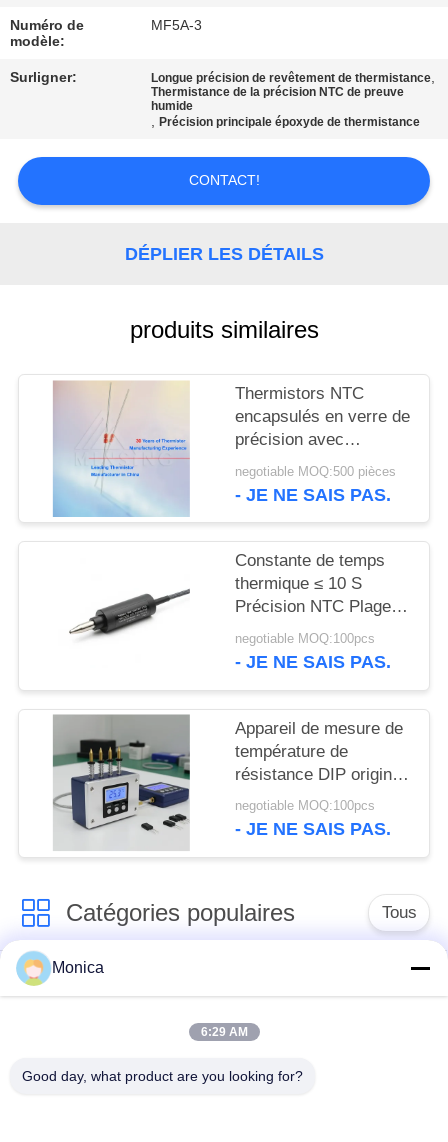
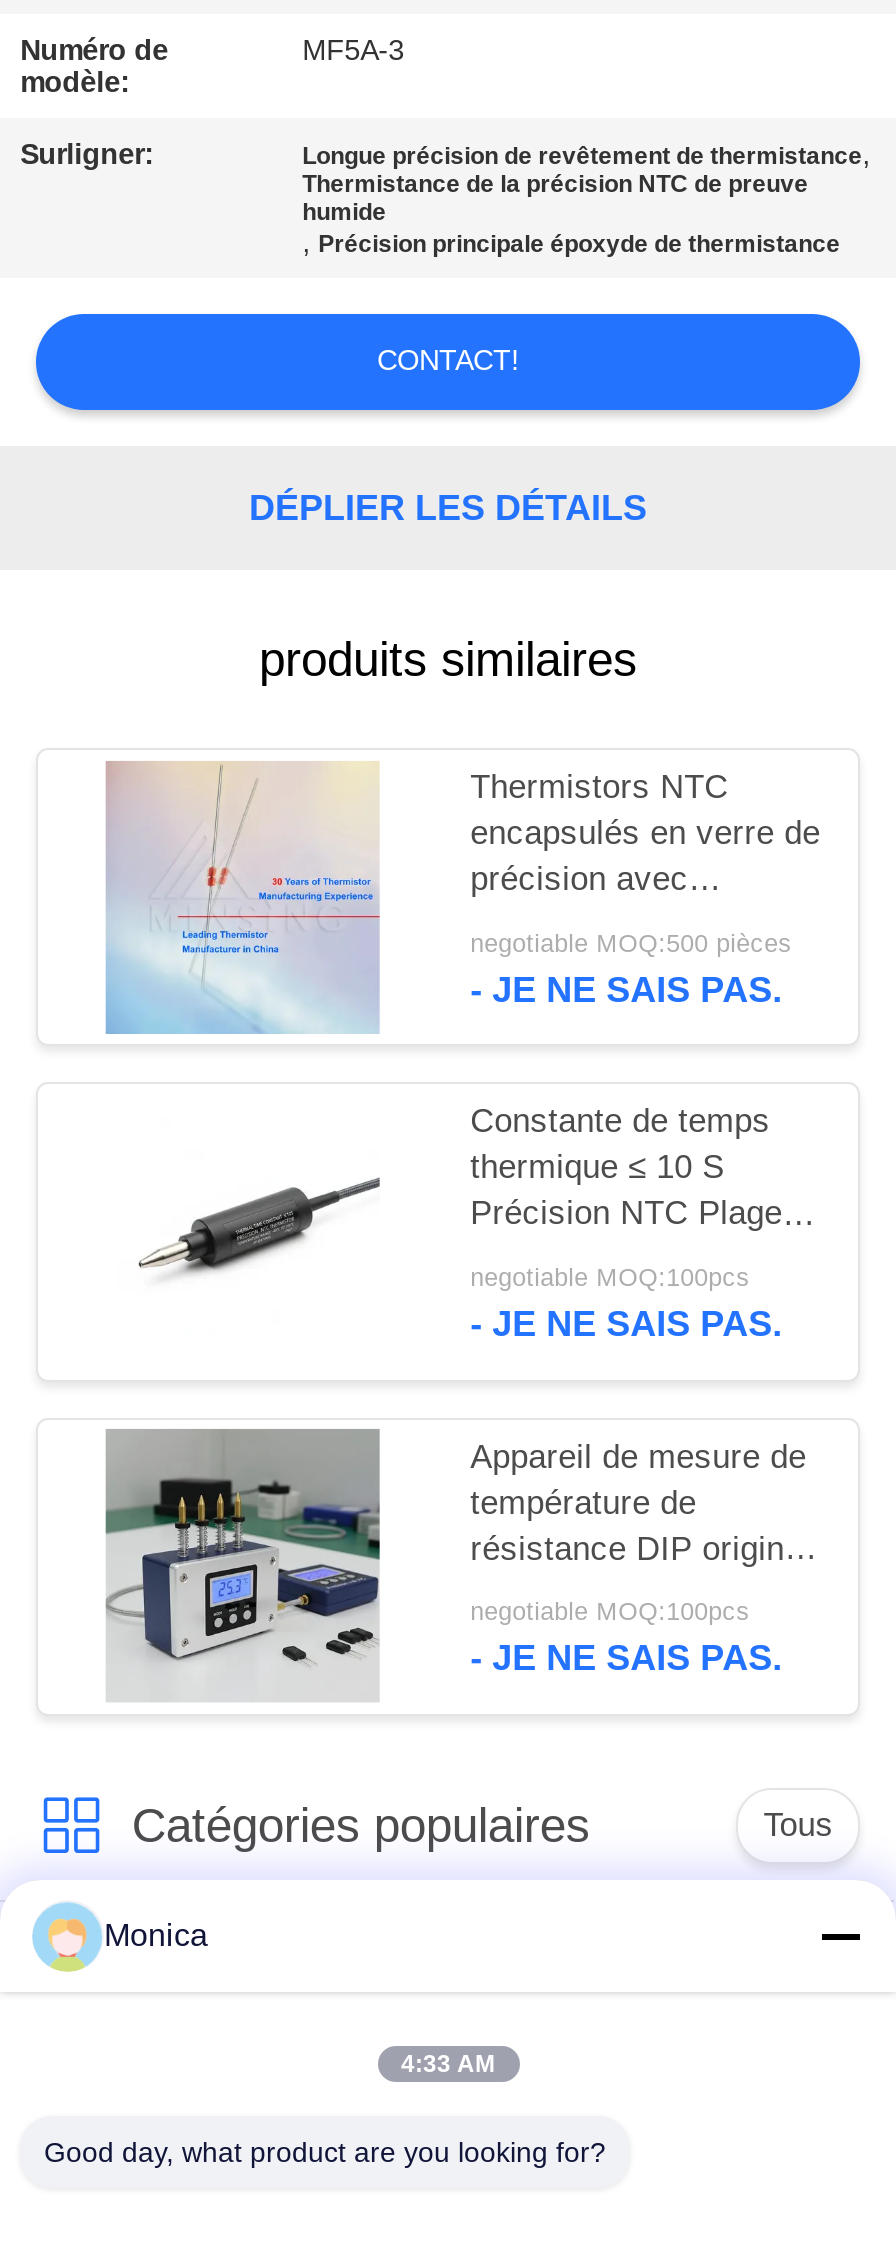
[200,1025,247,1039] 6:29 AM -> [401,2050,495,2078] 4:33 AM

